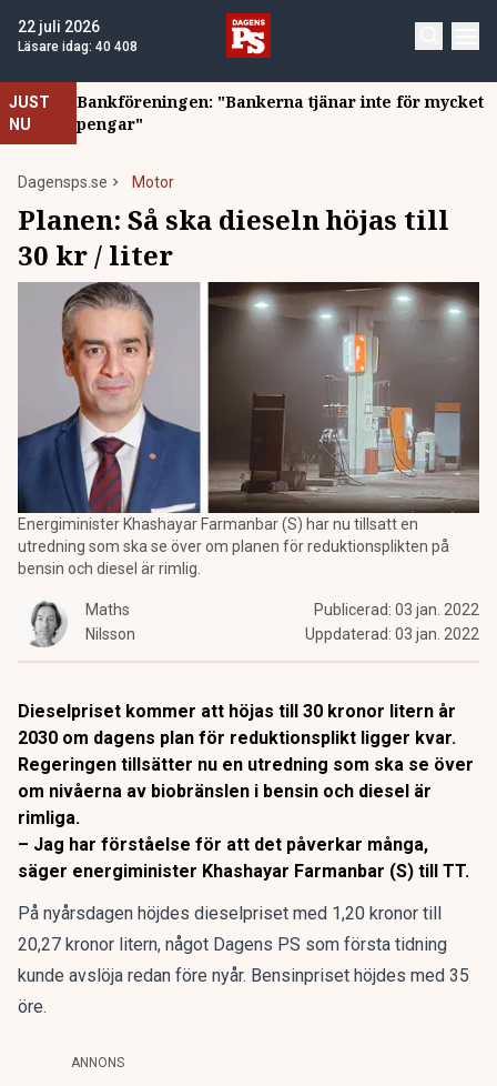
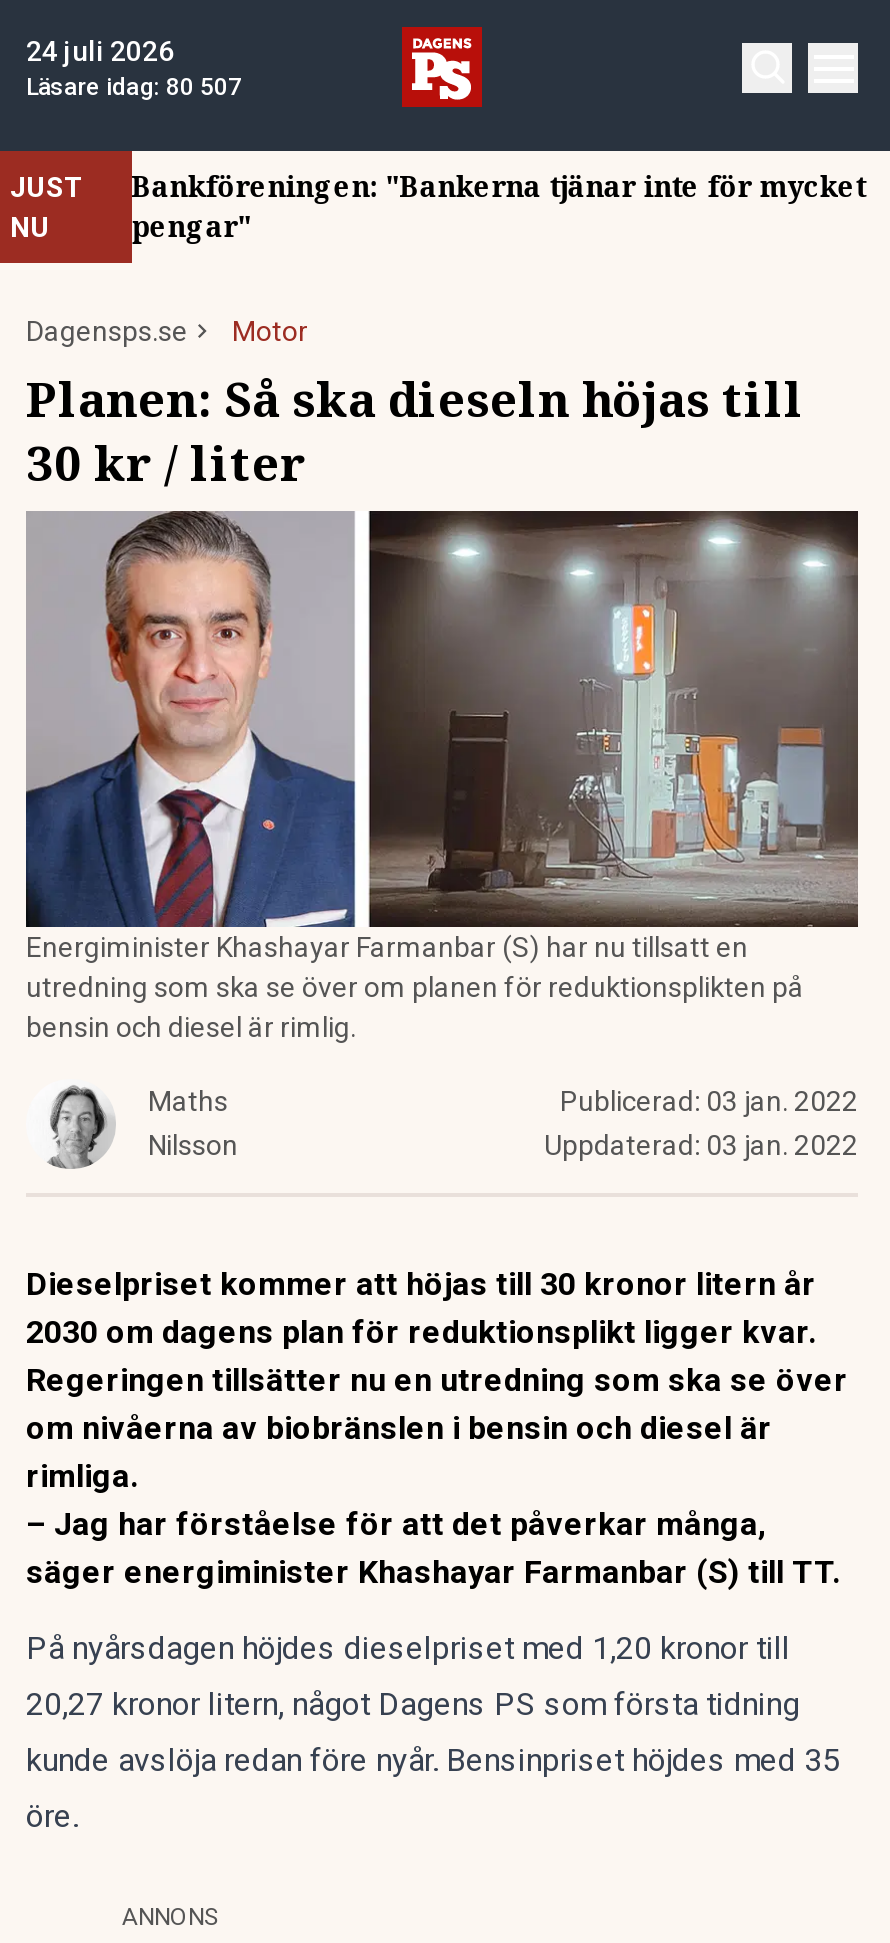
[18,18,100,36] 22 juli 2026 -> [26,35,174,67] 24 juli 2026
[18,39,138,54] Läsare idag: 40 408 -> [26,73,242,101] Läsare idag: 80 507

